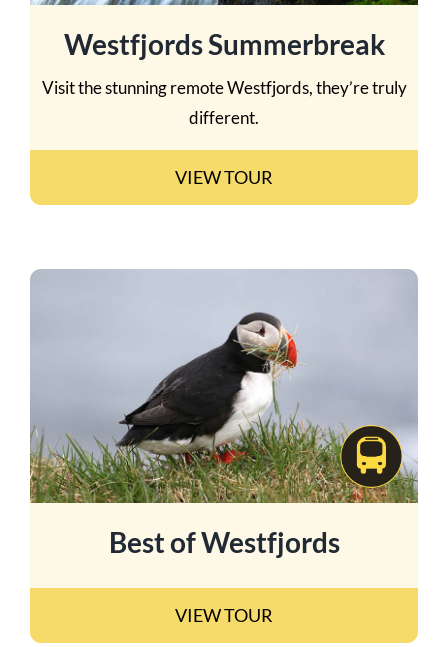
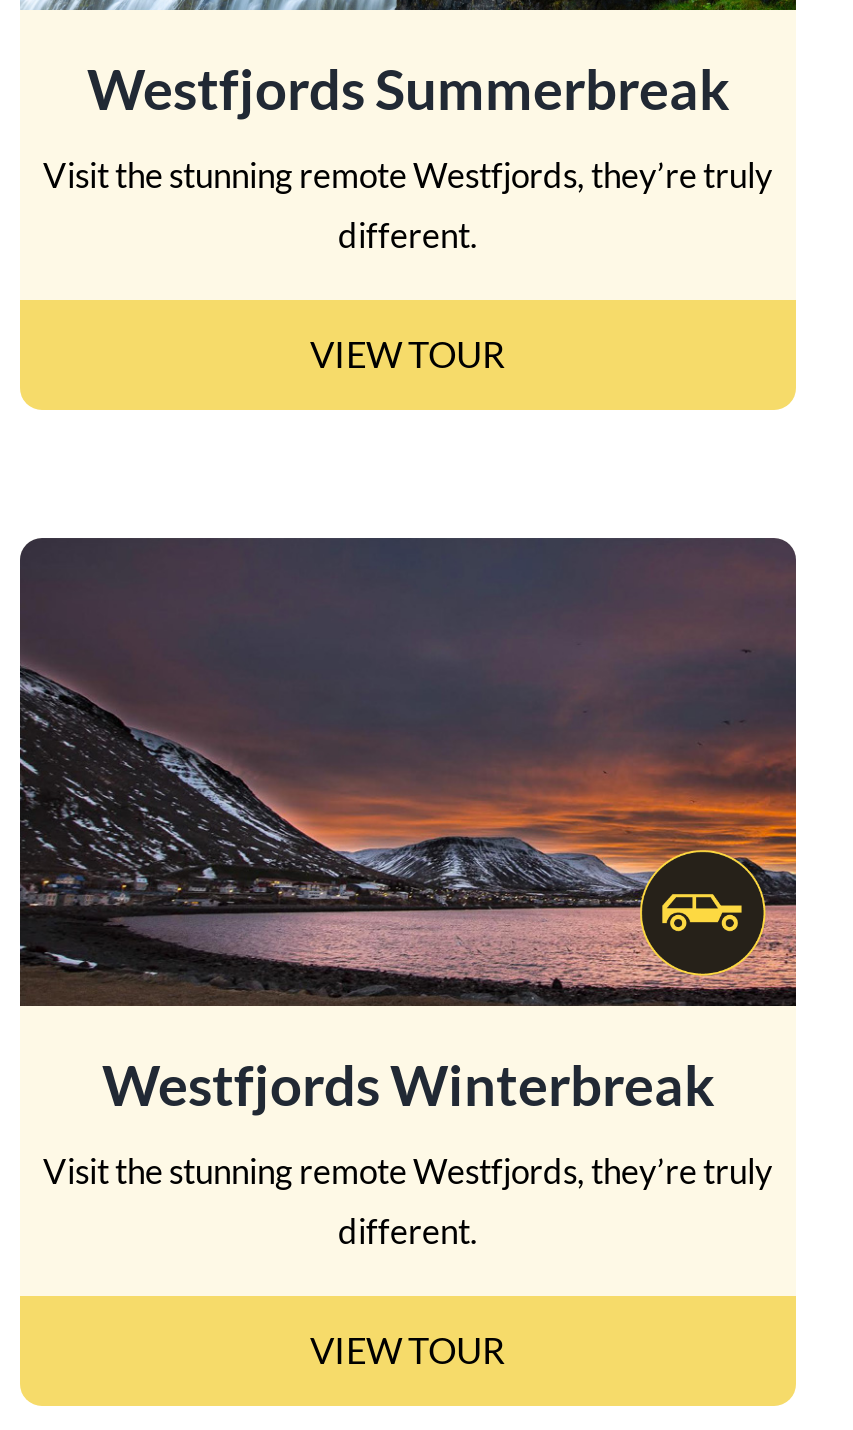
[29,270,419,559] [image] | Best of Westfjords -> [18,536,798,1252] [image] | Westfjords Winterbreak | Visit the stunning remote Westfjords, they’re truly | different.

